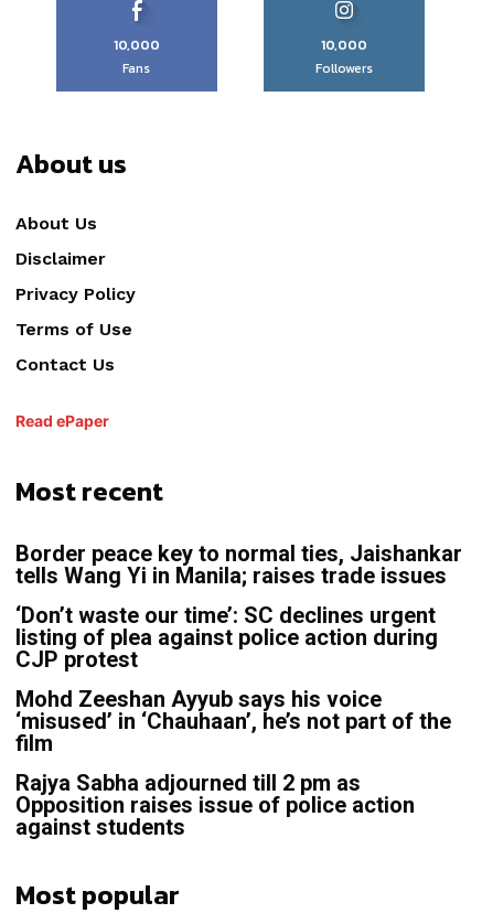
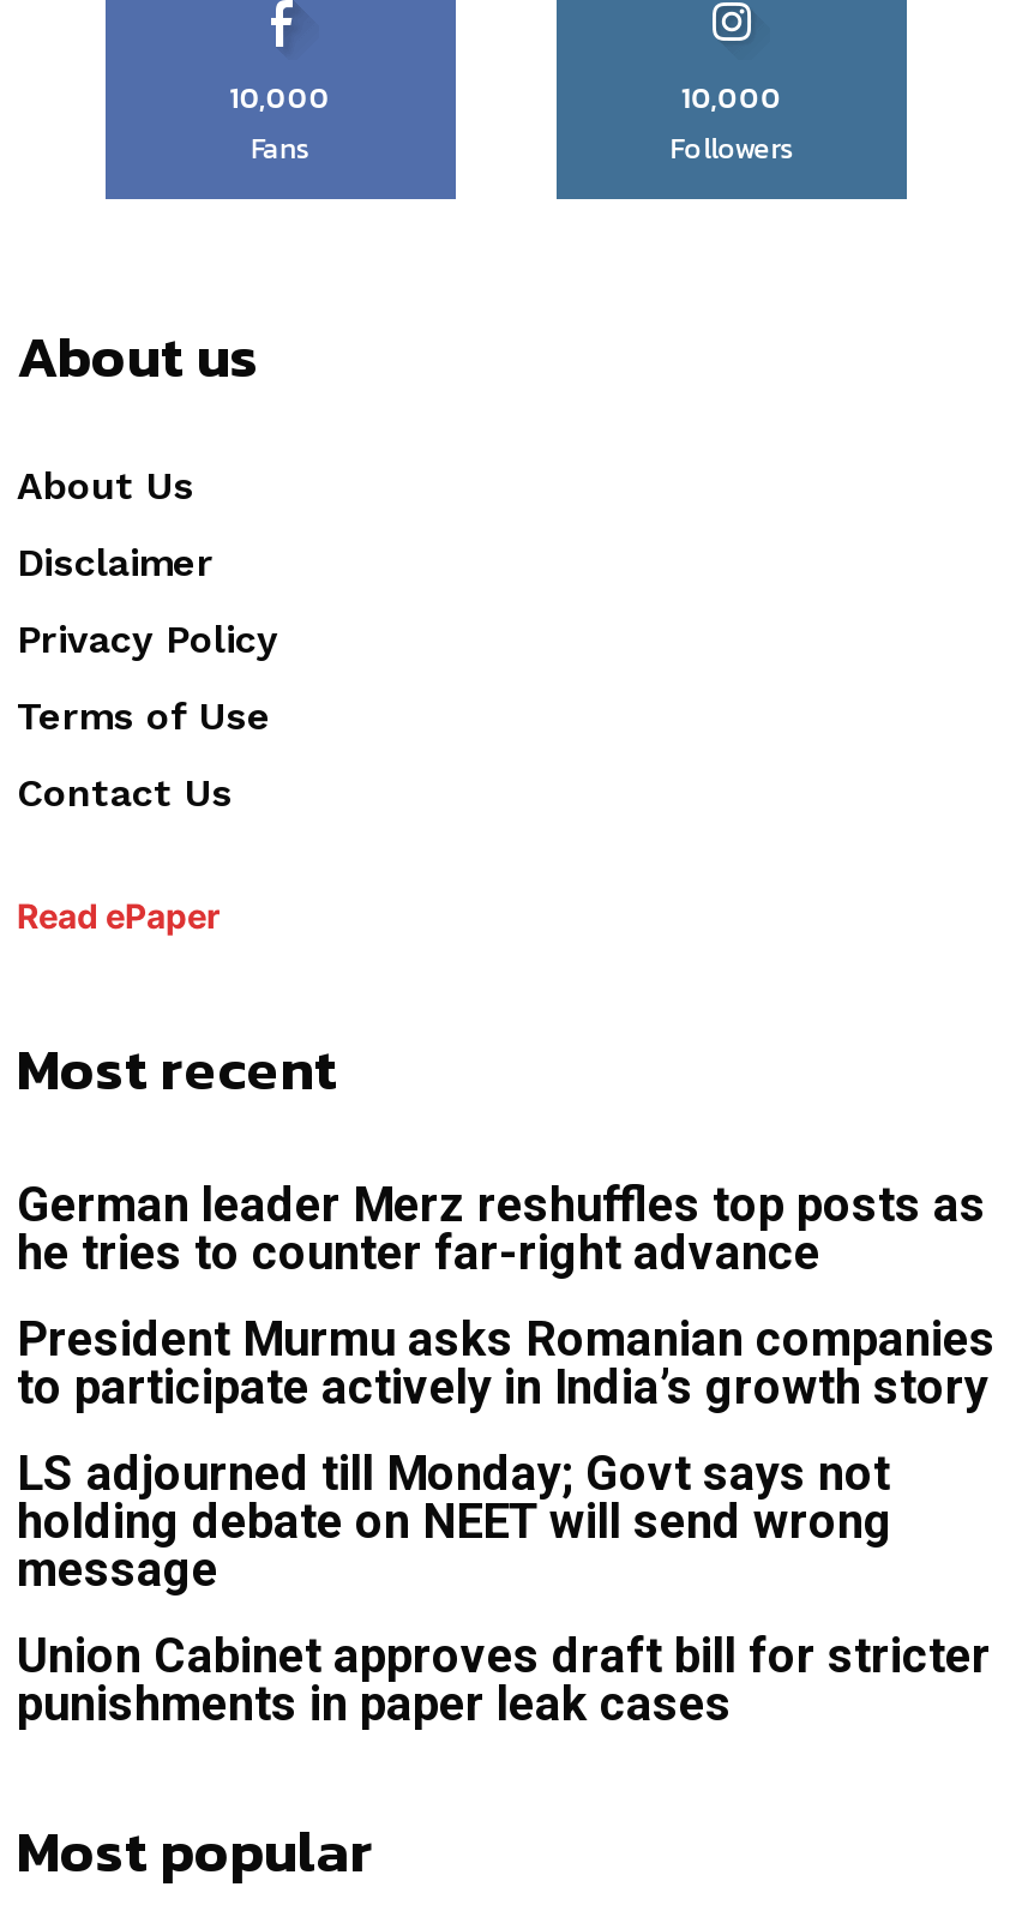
[15,541,462,589] Border peace key to normal ties, Jaishankar | tells Wang Yi in Manila; raises trade issues -> [17,1176,986,1282] German leader Merz reshuffles top posts as | he tries to counter far-right advance
[15,602,438,673] ‘Don’t waste our time’: SC declines urgent | listing of plea against police action during | CJP protest -> [17,1310,996,1416] President Murmu asks Romanian companies | to participate actively in India’s growth story
[15,686,451,757] Mohd Zeeshan Ayyub says his voice | ‘misused’ in ‘Chauhaan’, he’s not part of the | film -> [17,1445,892,1598] LS adjourned till Monday; Govt says not | holding debate on NEET will send wrong | message
[15,770,415,840] Rajya Sabha adjourned till 2 pm as | Opposition raises issue of police action | against students -> [17,1627,991,1733] Union Cabinet approves draft bill for stricter | punishments in paper leak cases

